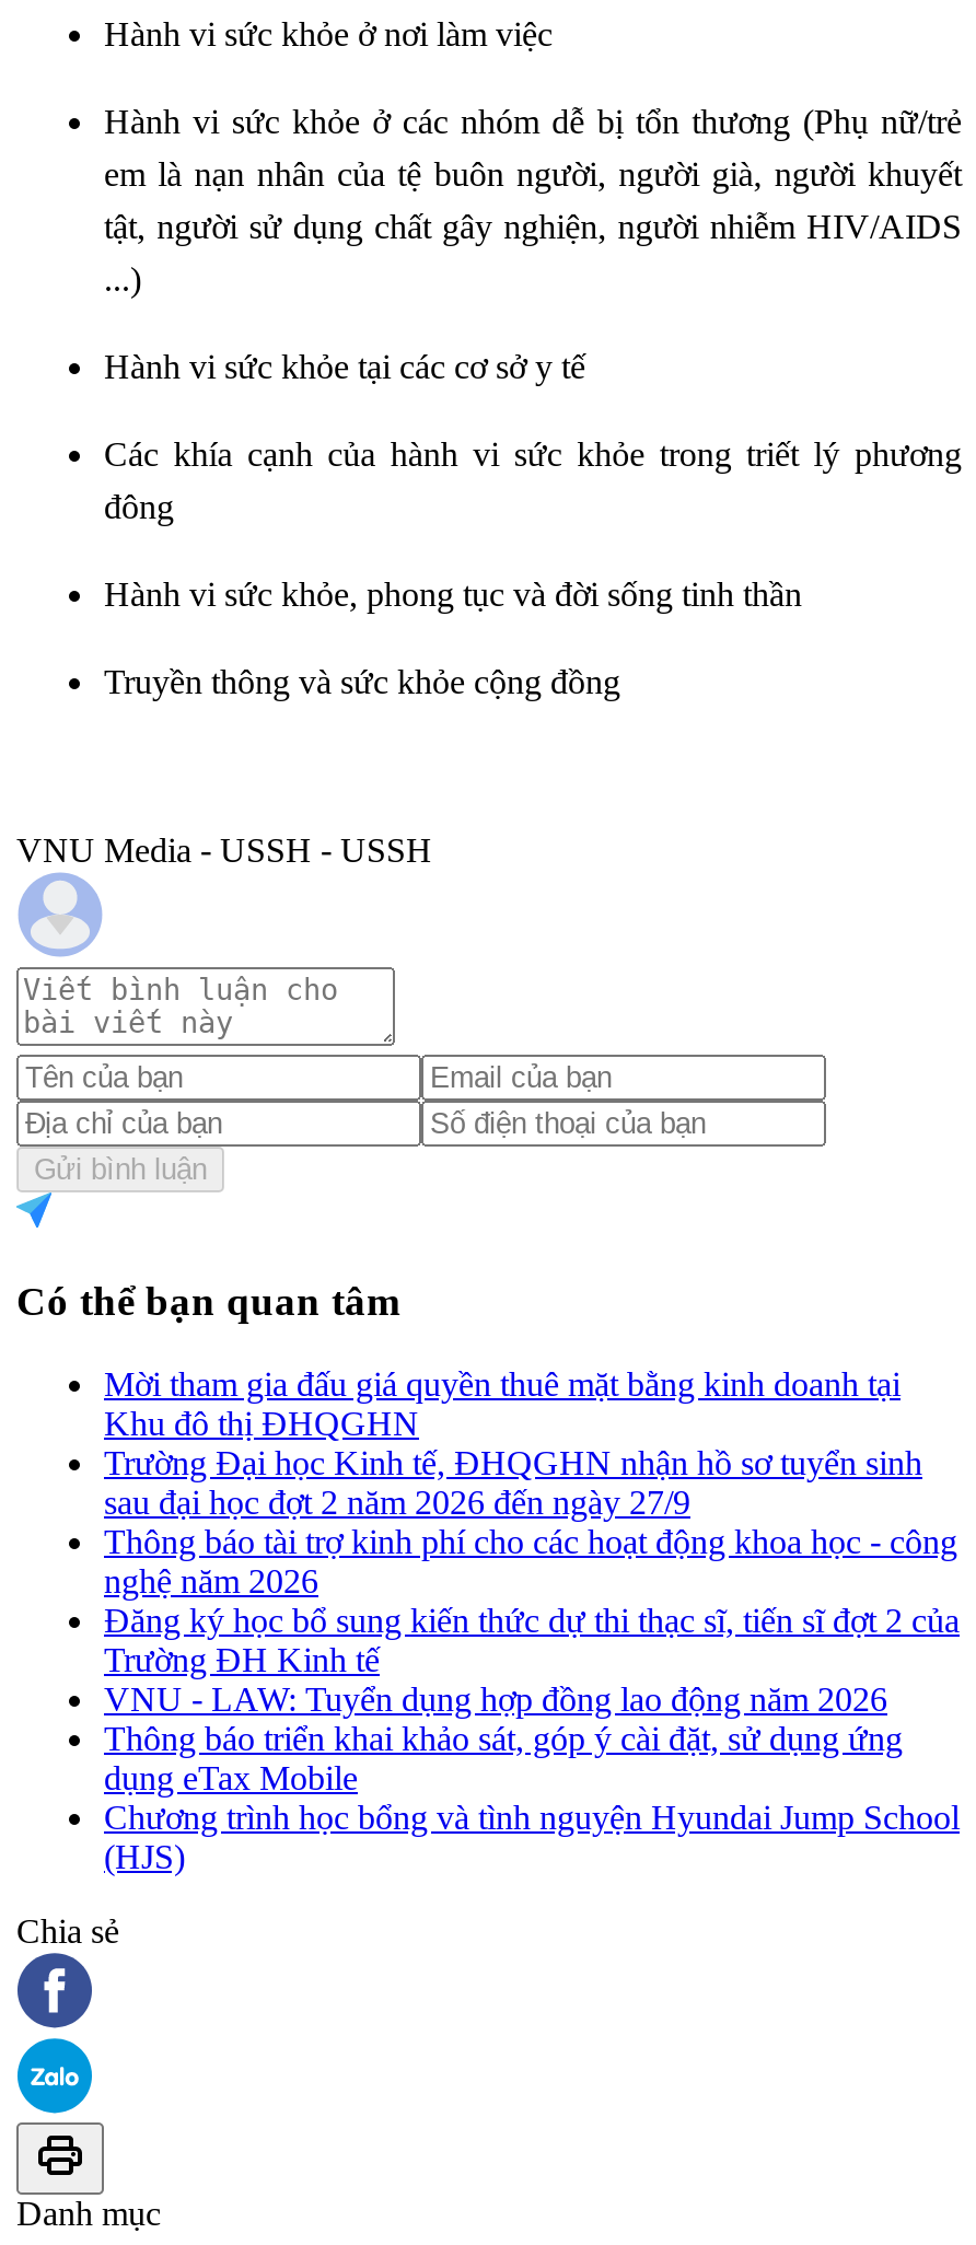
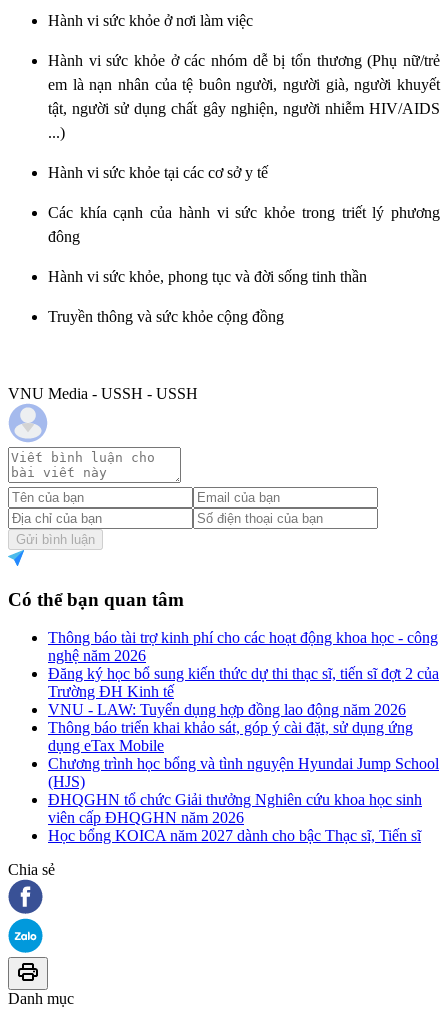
[104,1366,922,1521] Mời tham gia đấu giá quyền thuê mặt bằng kinh doanh tại | Khu đô thị ĐHQGHN | Trường Đại học Kinh tế, ĐHQGHN nhận hồ sơ tuyển sinh | sau đại học đợt 2 năm 2026 đến ngày 27/9 -> none
moved [104,1524,960,1876] -> [48,629,439,790]: Thông báo tài trợ kinh phí cho các hoạt động khoa học - công | nghệ năm 2026 | Đăng ký học bổ sung kiến thức dự thi thạc sĩ, tiến sĩ đợt 2 của | ... | Chương trình học bổng và tình nguyện Hyundai Jump School | (HJS)
none -> [48,791,422,844] ĐHQGHN tổ chức Giải thưởng Nghiên cứu khoa học sinh | viên cấp ĐHQGHN năm 2026 | Học bổng KOICA năm 2027 dành cho bậc Thạc sĩ, Tiến sĩ

